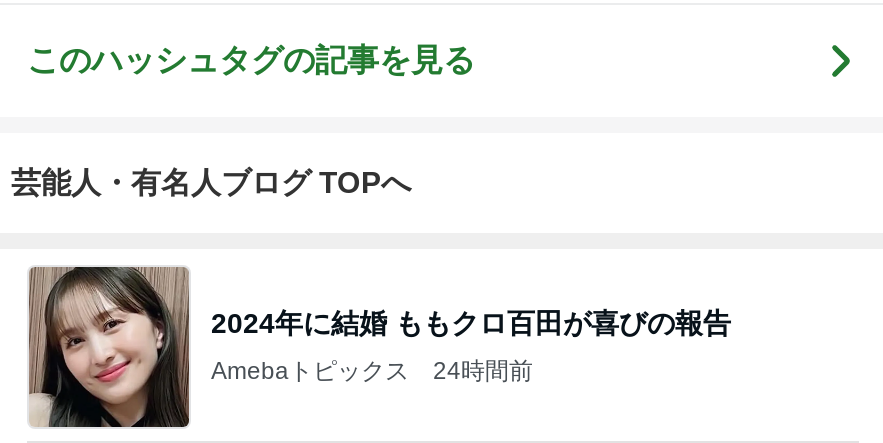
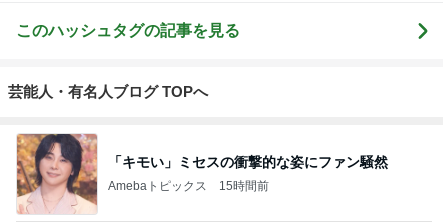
[29,265,731,429] [image] | 2024年に結婚 ももクロ百田が喜びの報告 -> [16,133,388,214] [image] | 「キモい」ミセスの衝撃的な姿にファン騒然
[211,356,533,384] Amebaトピックス 24時間前 -> [108,178,269,192] Amebaトピックス 15時間前

